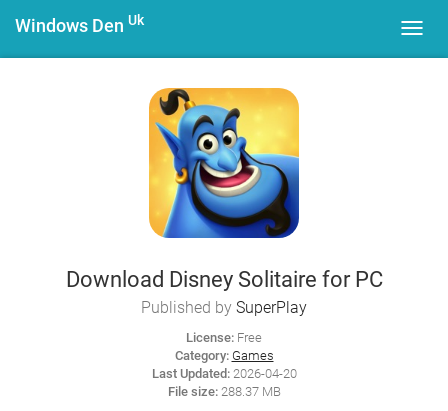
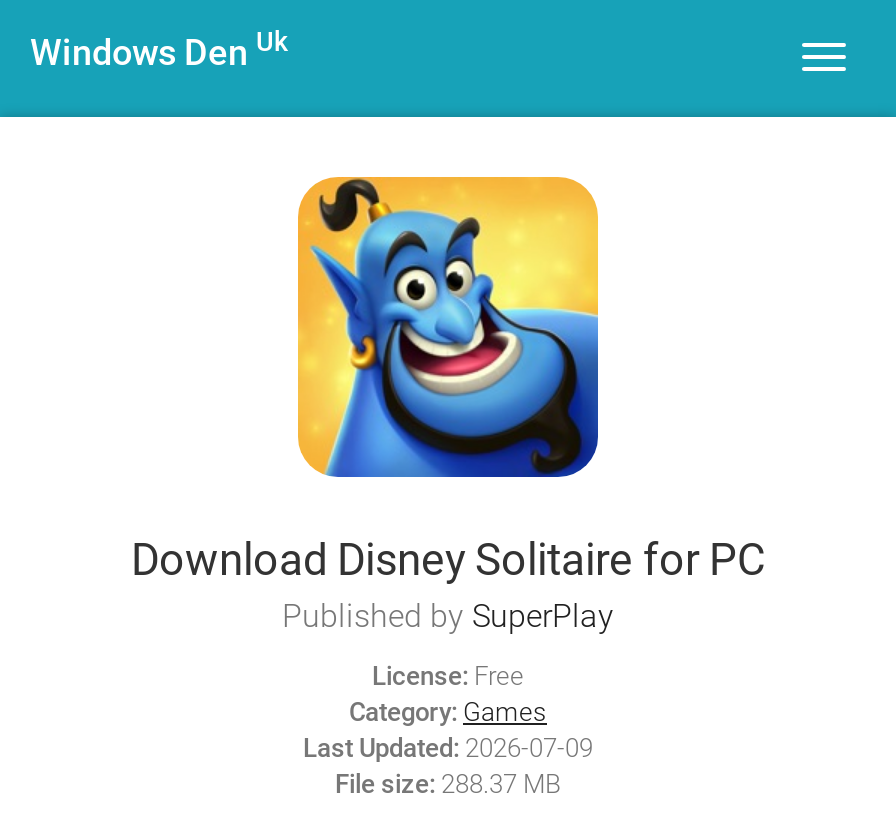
[151,366,296,381] Last Updated: 2026-04-20 -> [303,733,593,763] Last Updated: 2026-07-09

